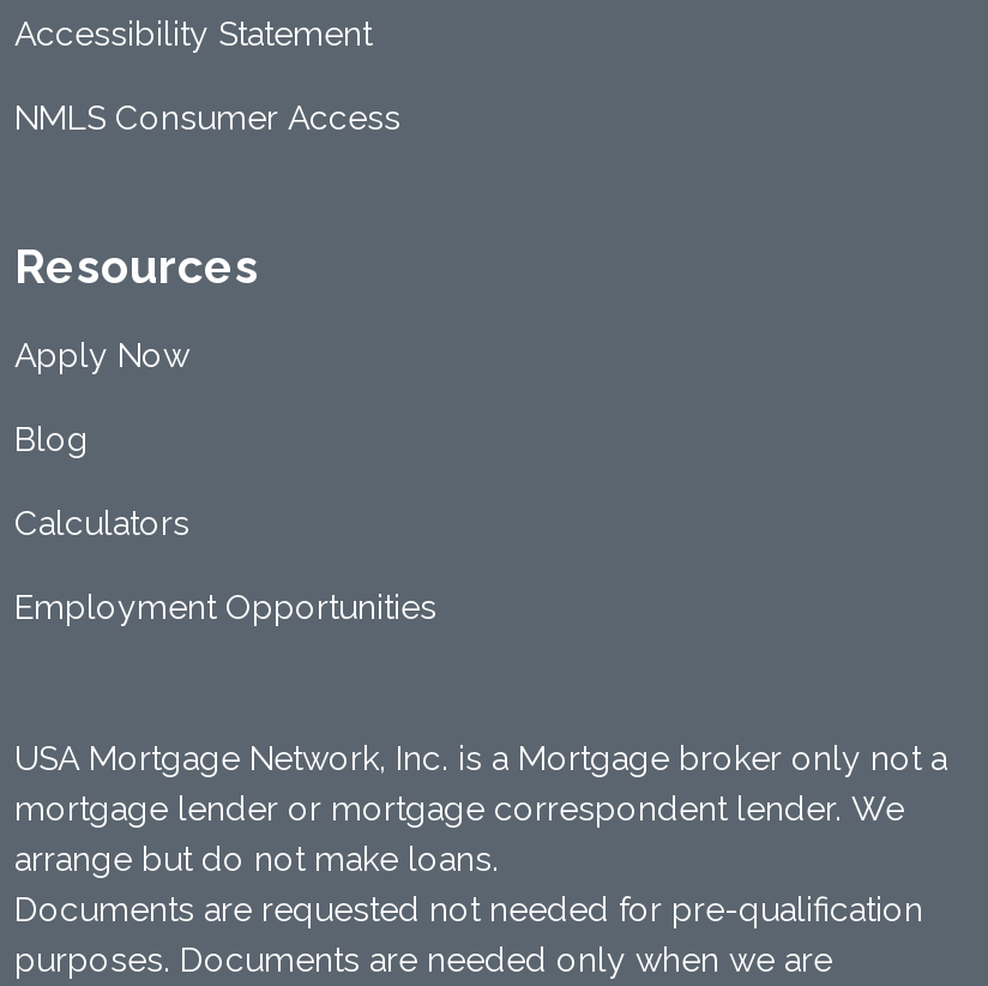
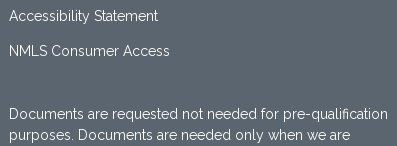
[14,241,436,627] Resources | Apply Now | Blog | Calculators | Employment Opportunities -> none
[14,740,947,879] USA Mortgage Network, Inc. is a Mortgage broker only not a | mortgage lender or mortgage correspondent lender. We | arrange but do not make loans. -> none

